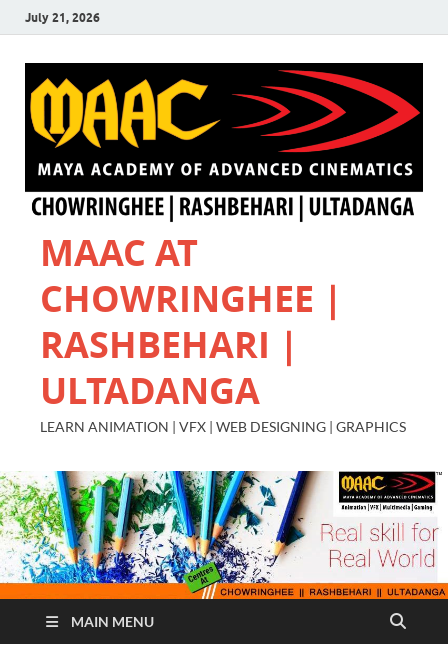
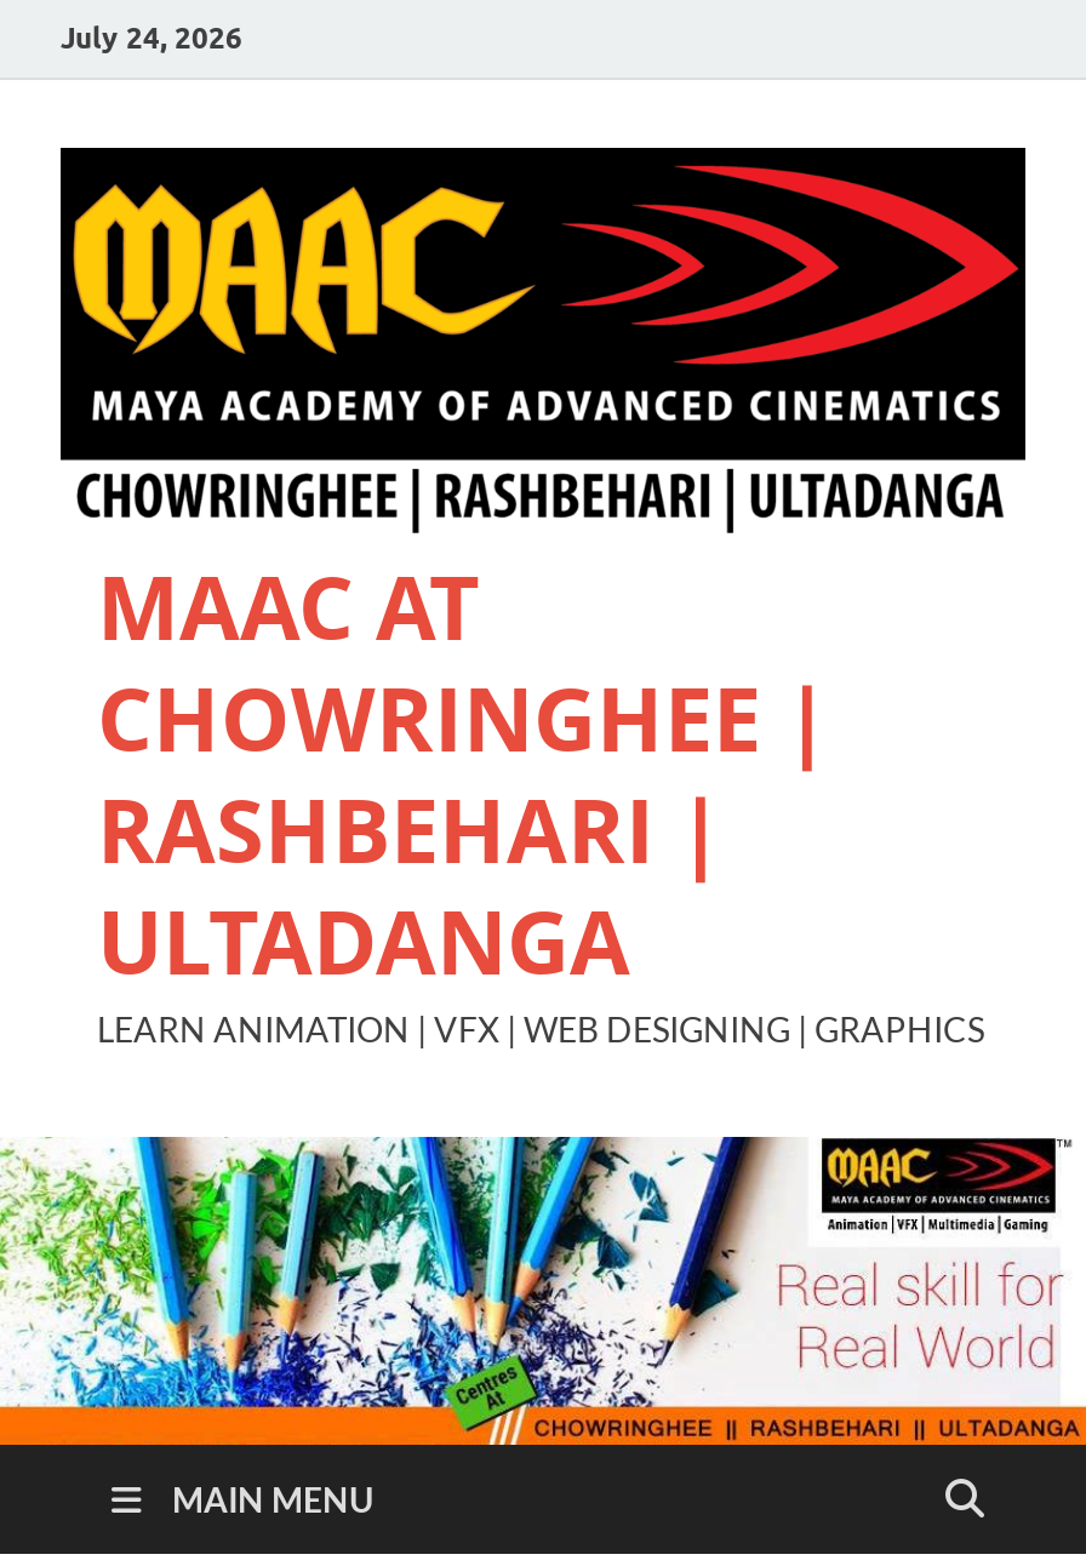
[25,9,100,24] July 21, 2026 -> [61,18,242,55] July 24, 2026

